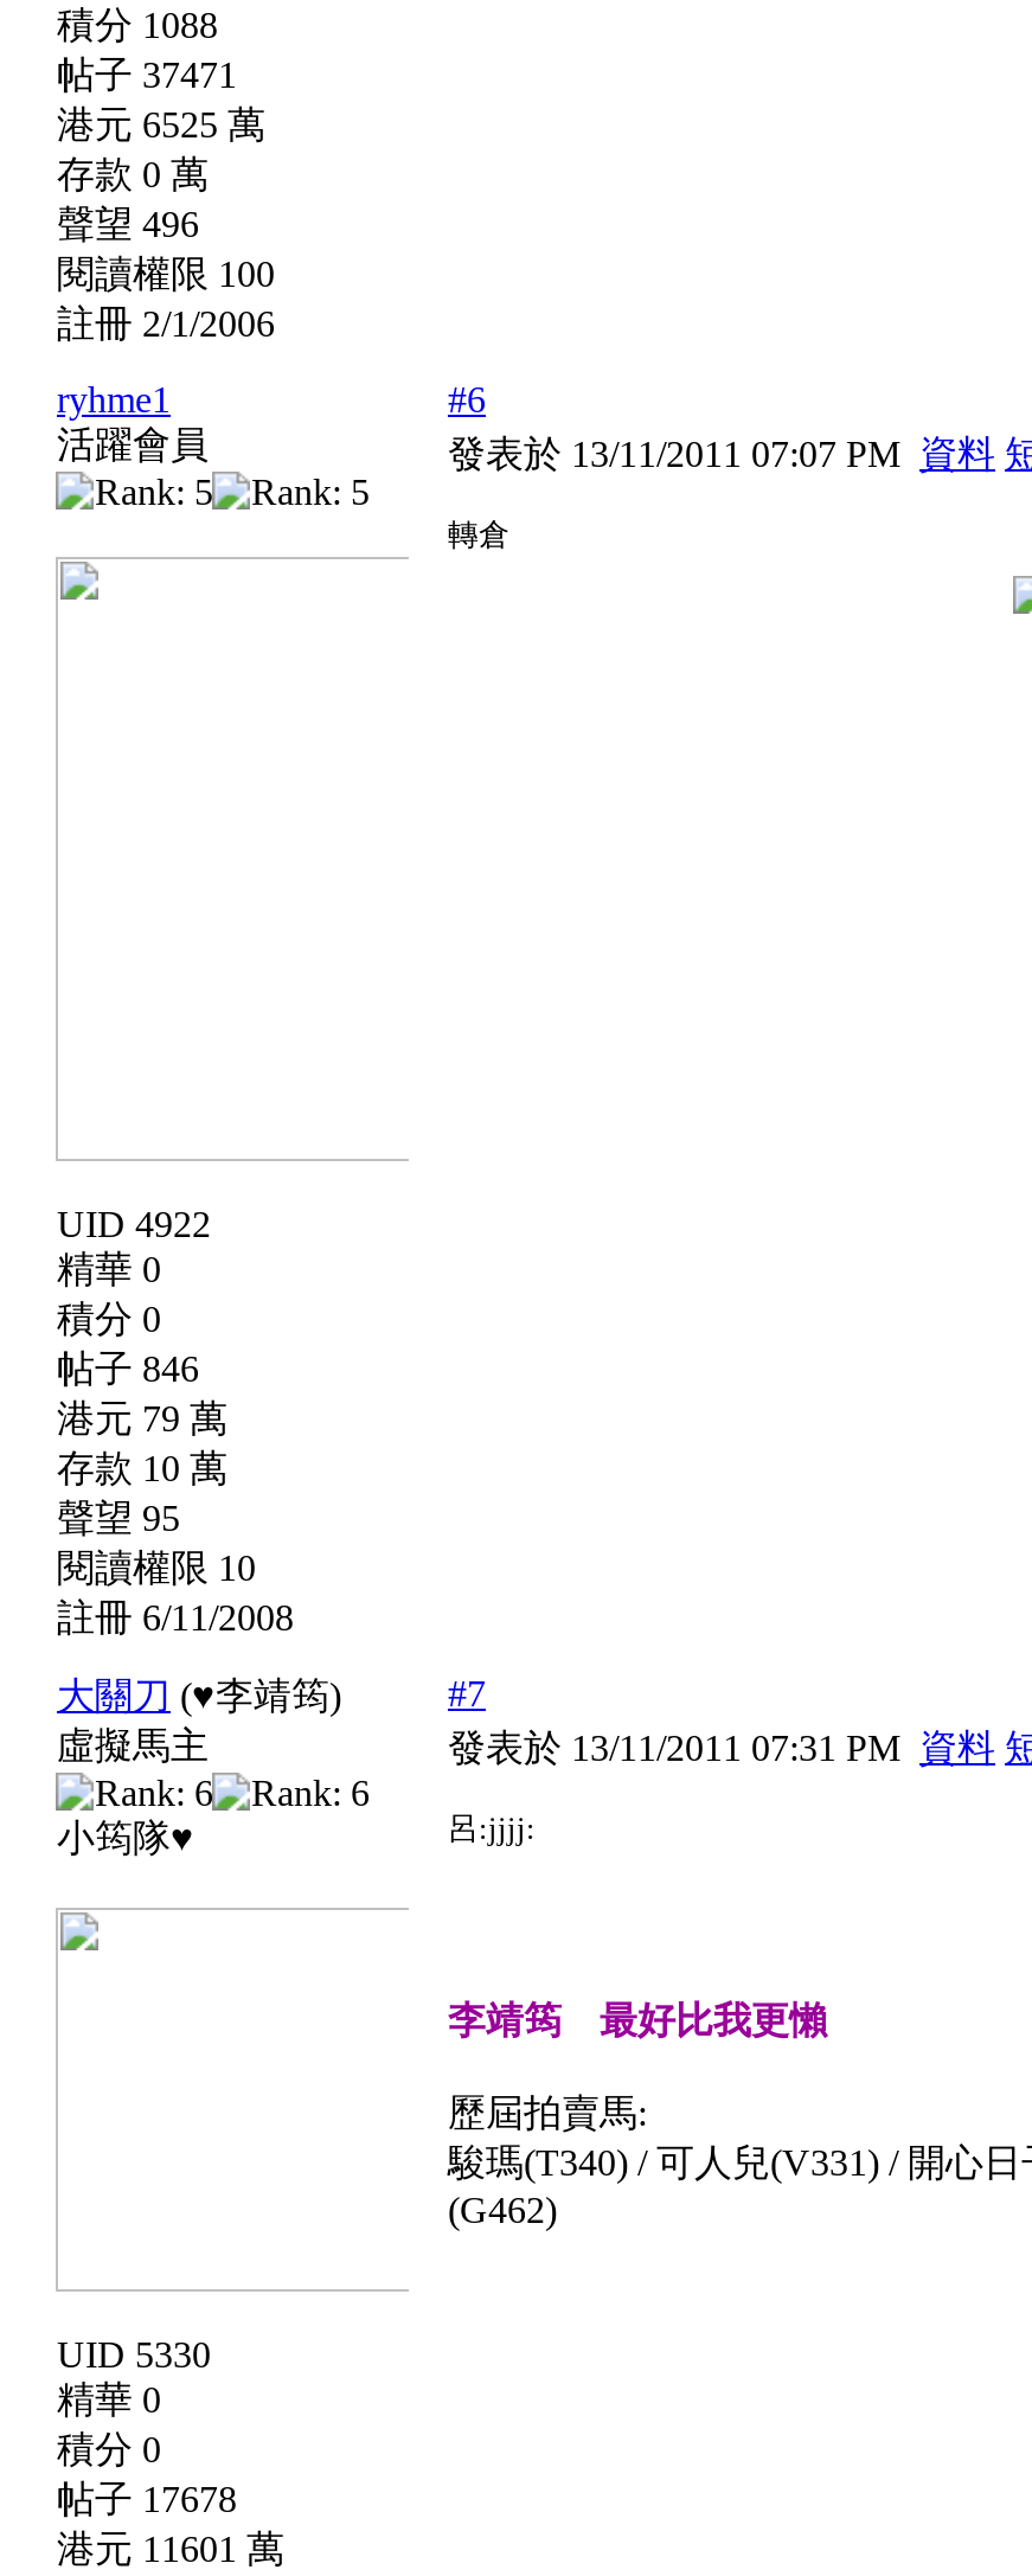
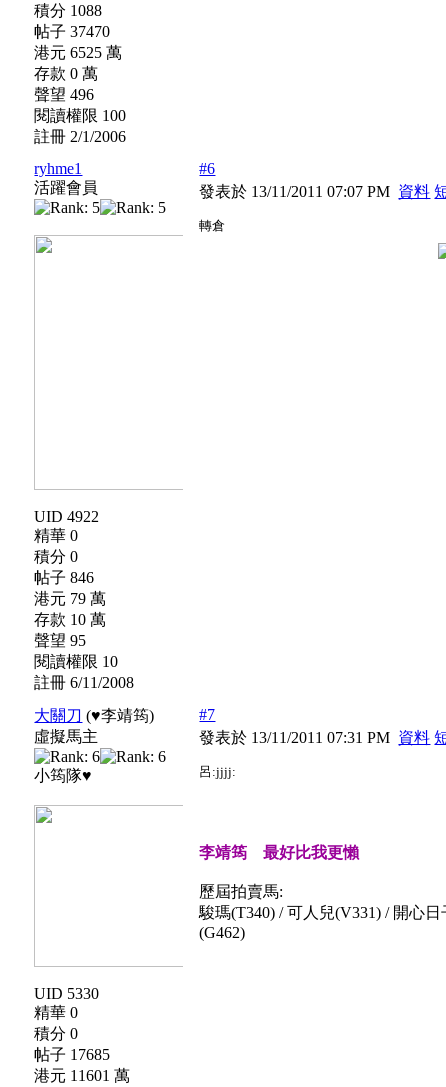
[57,55,237,95] 帖子 37471 -> [34,23,110,40] 帖子 37470
[57,2479,237,2519] 帖子 17678 -> [34,1046,110,1063] 帖子 17685

